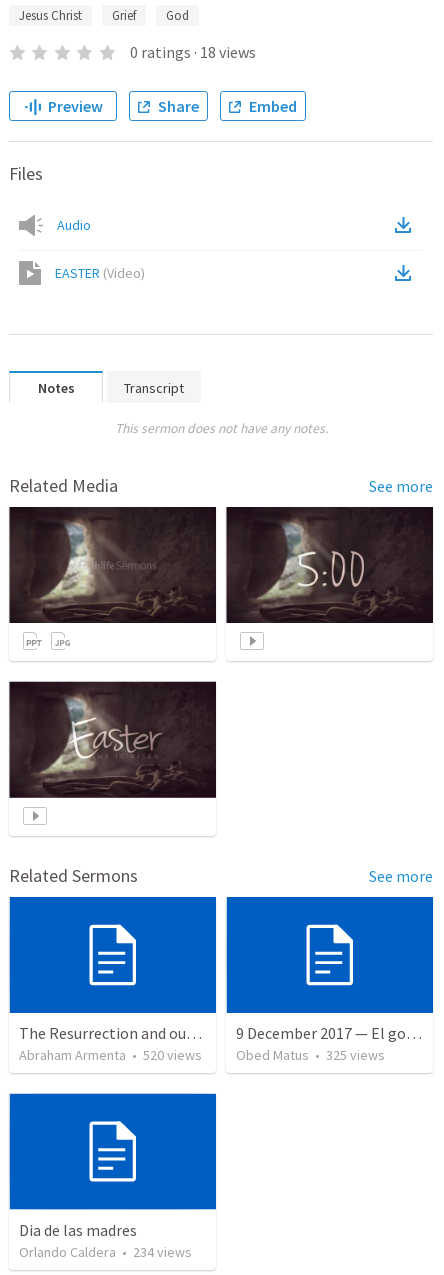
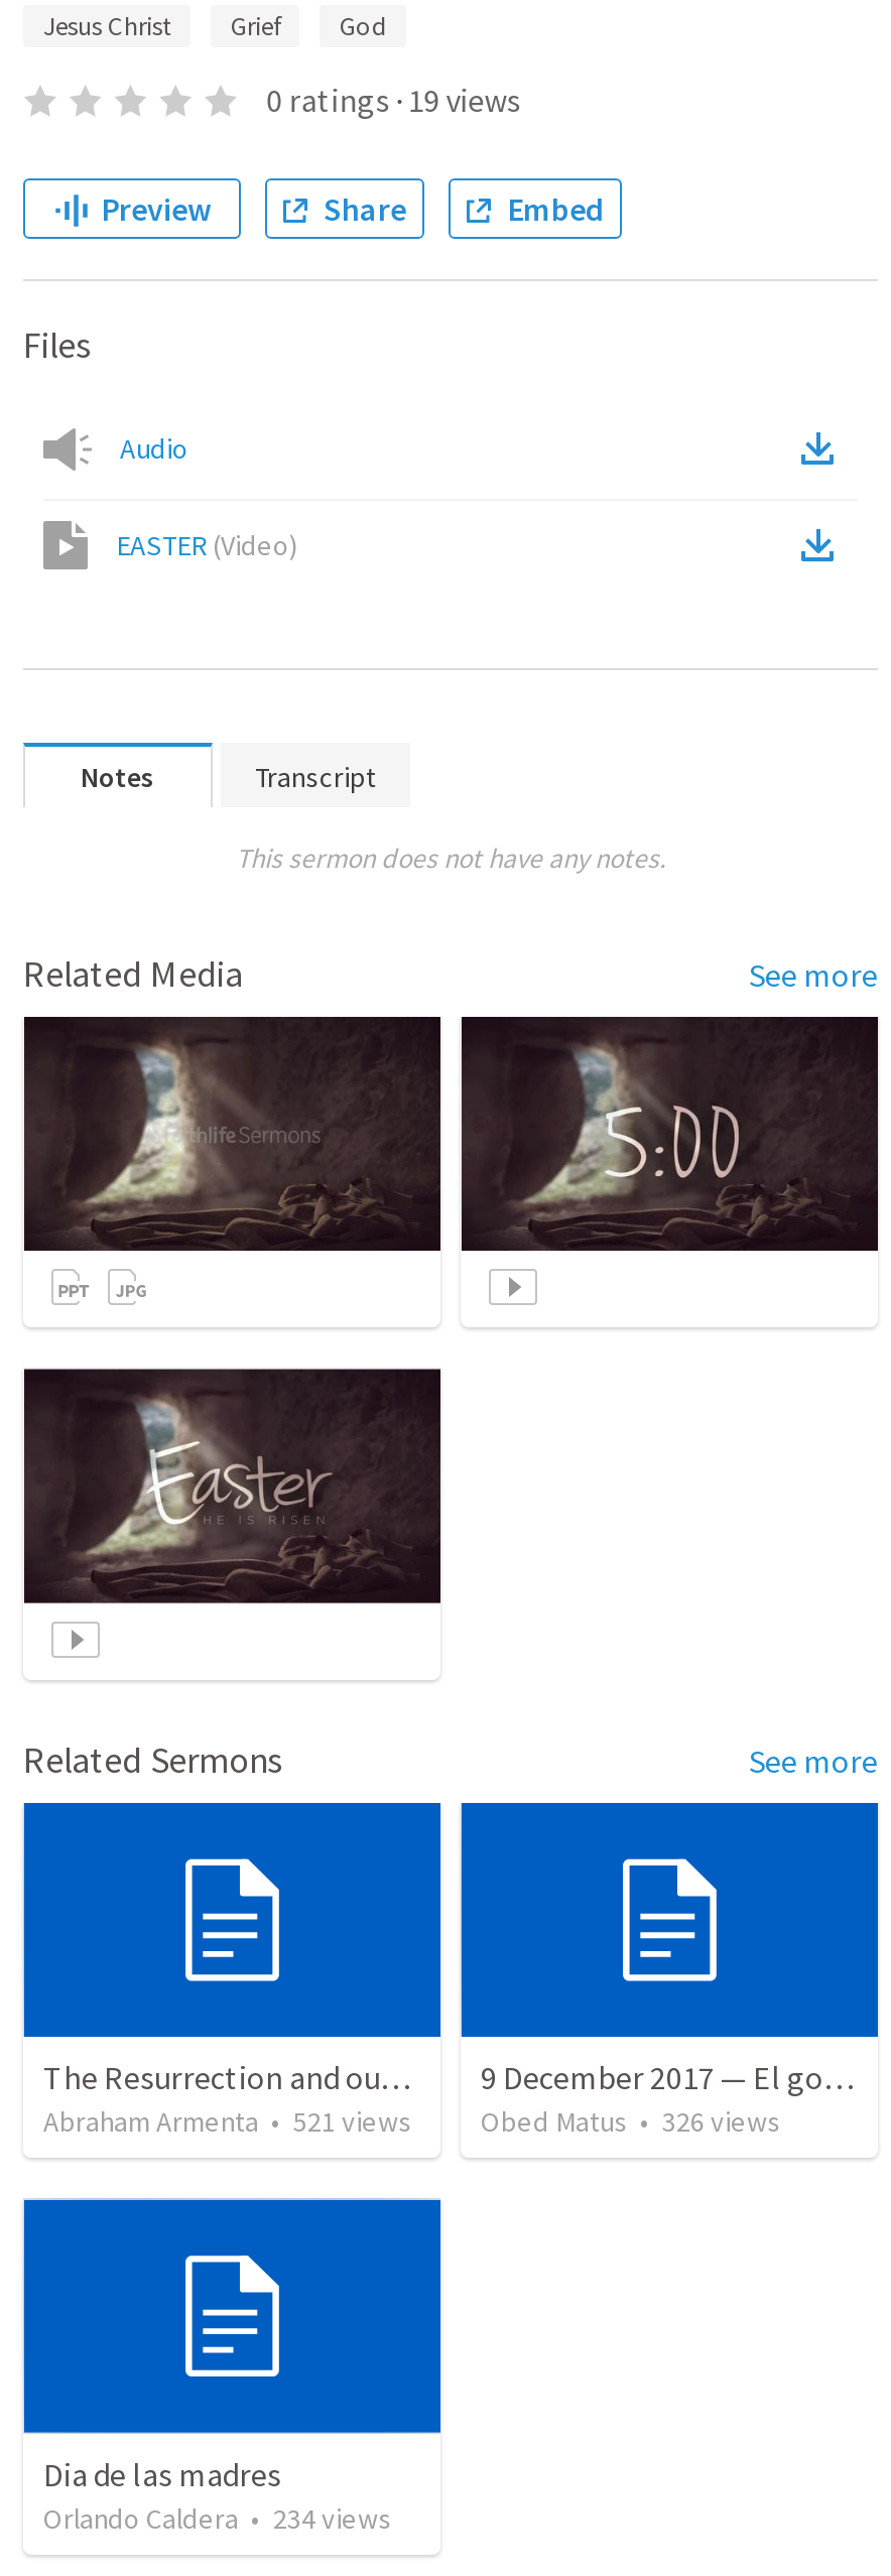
[130,42,256,62] 0 ratings · 18 views -> [266,80,520,120] 0 ratings · 19 views
[19,1046,202,1064] Abraham Armenta • 520 views -> [43,2104,412,2140] Abraham Armenta • 521 views
[236,1046,385,1064] Obed Matus • 325 views -> [481,2104,781,2140] Obed Matus • 326 views

